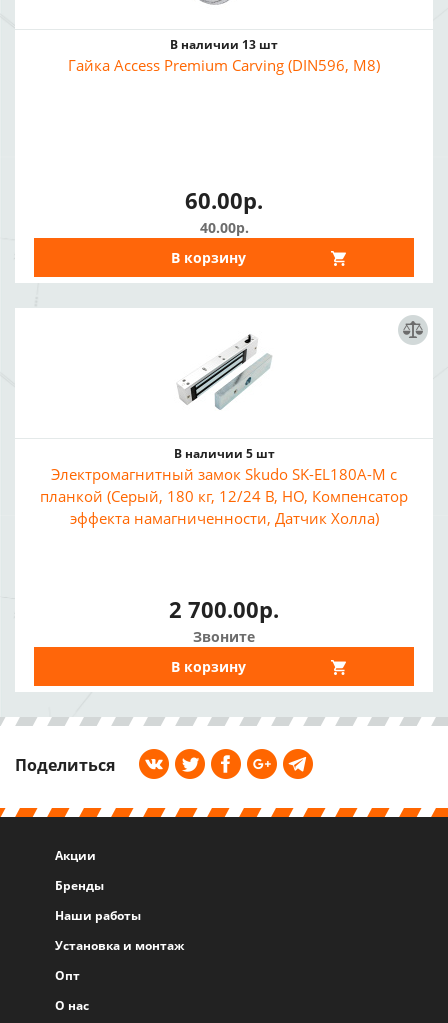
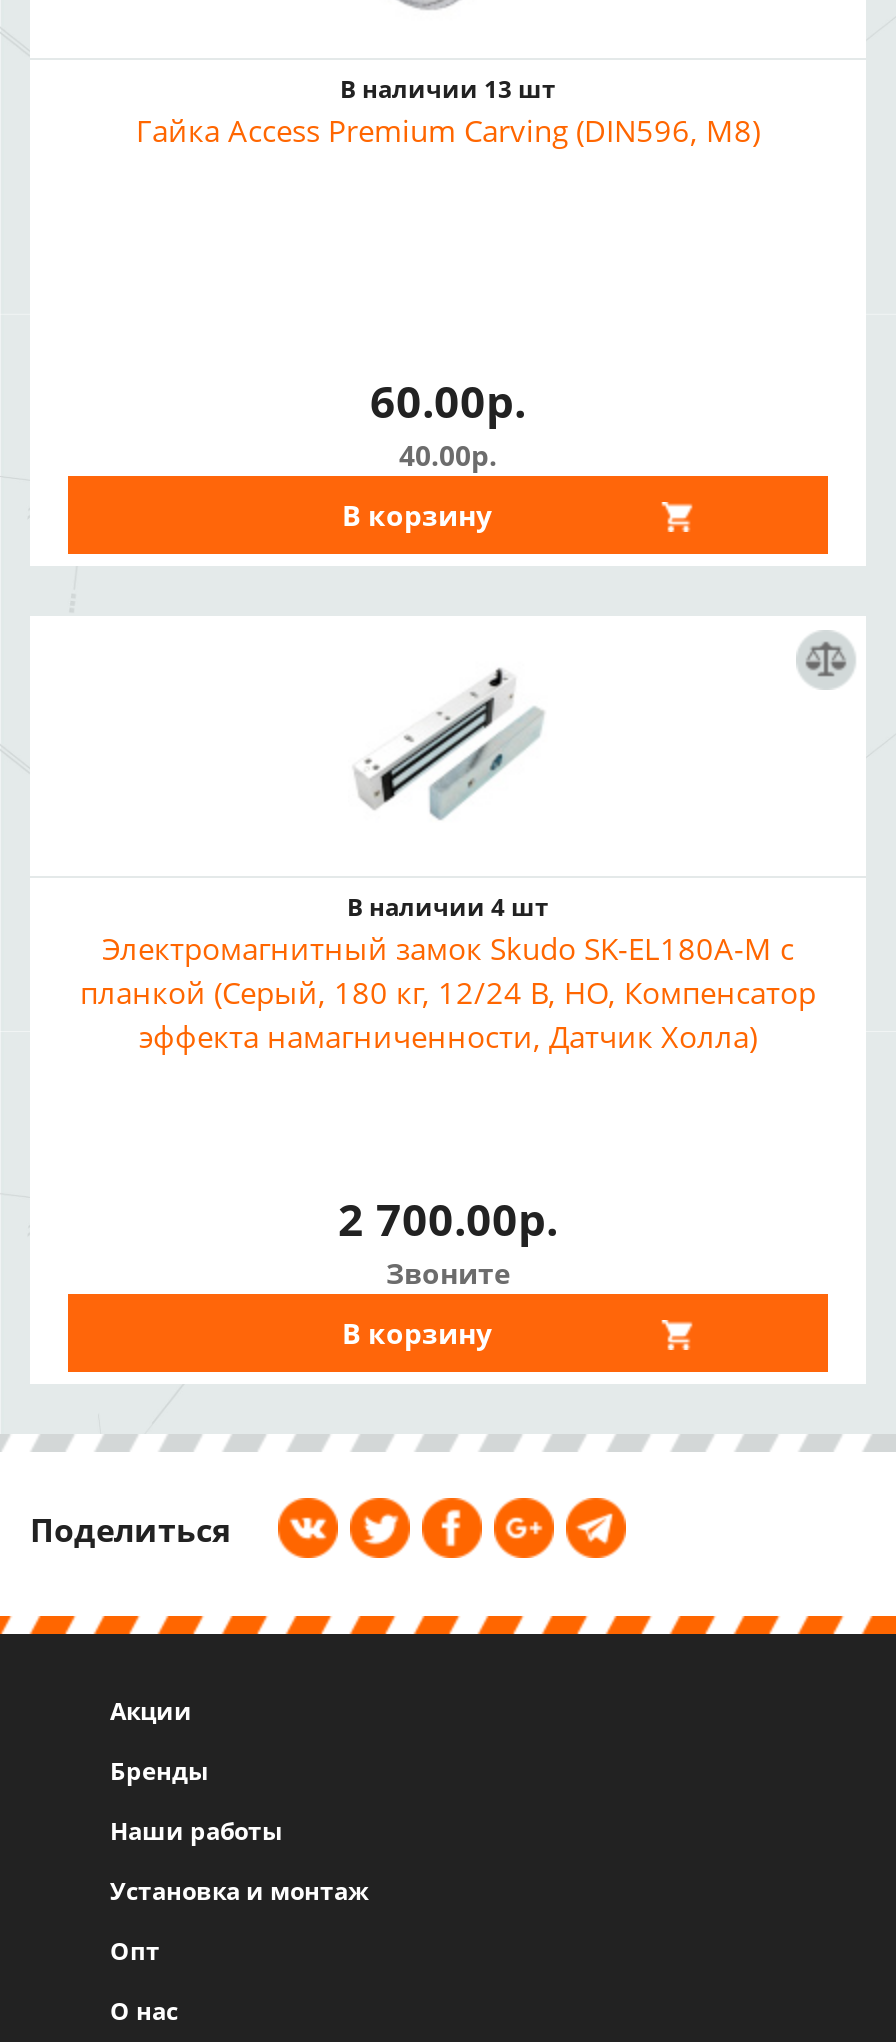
[173,445,274,462] В наличии 5 шт -> [347,890,549,924] В наличии 4 шт

